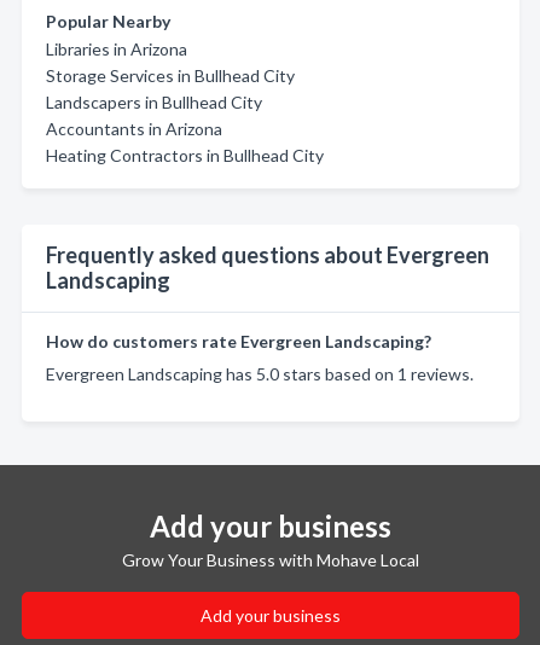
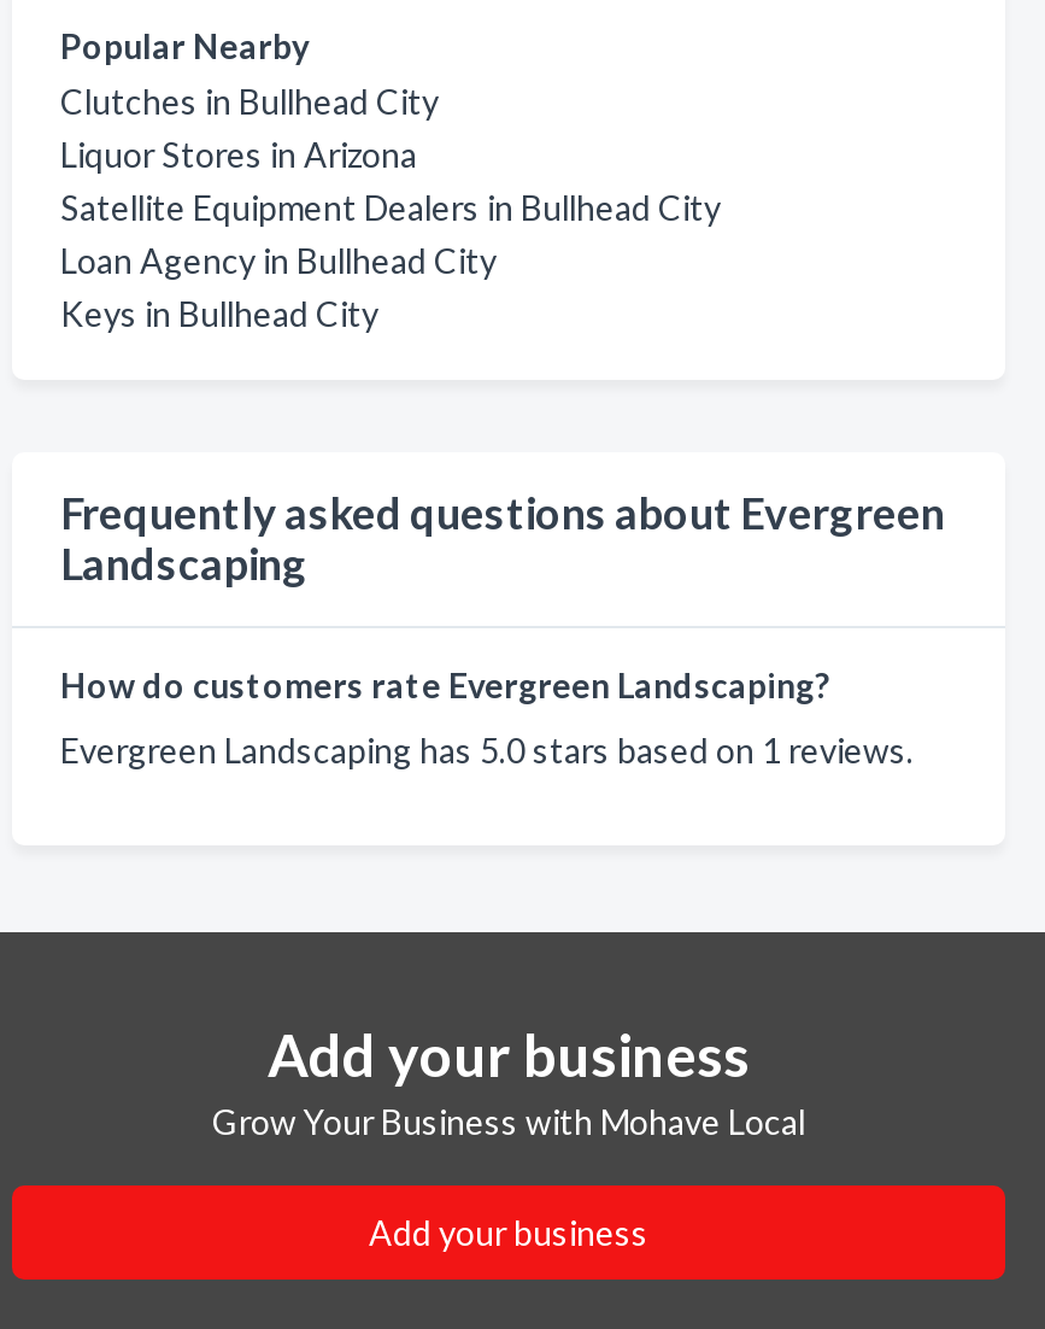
[46,39,324,165] Libraries in Arizona | Storage Services in Bullhead City | Landscapers in Bullhead City | Accountants in Arizona | Heating Contractors in Bullhead City -> [60,81,721,334] Clutches in Bullhead City | Liquor Stores in Arizona | Satellite Equipment Dealers in Bullhead City | Loan Agency in Bullhead City | Keys in Bullhead City

